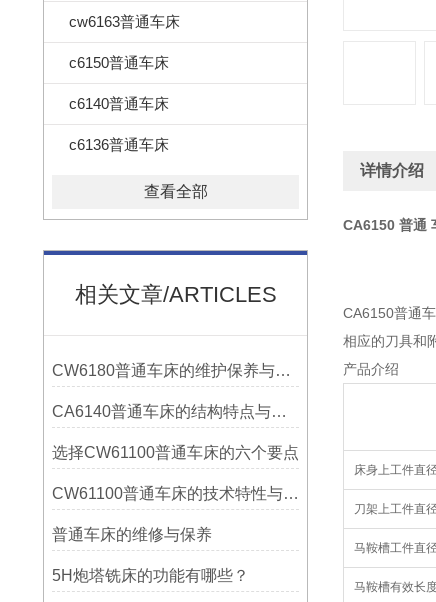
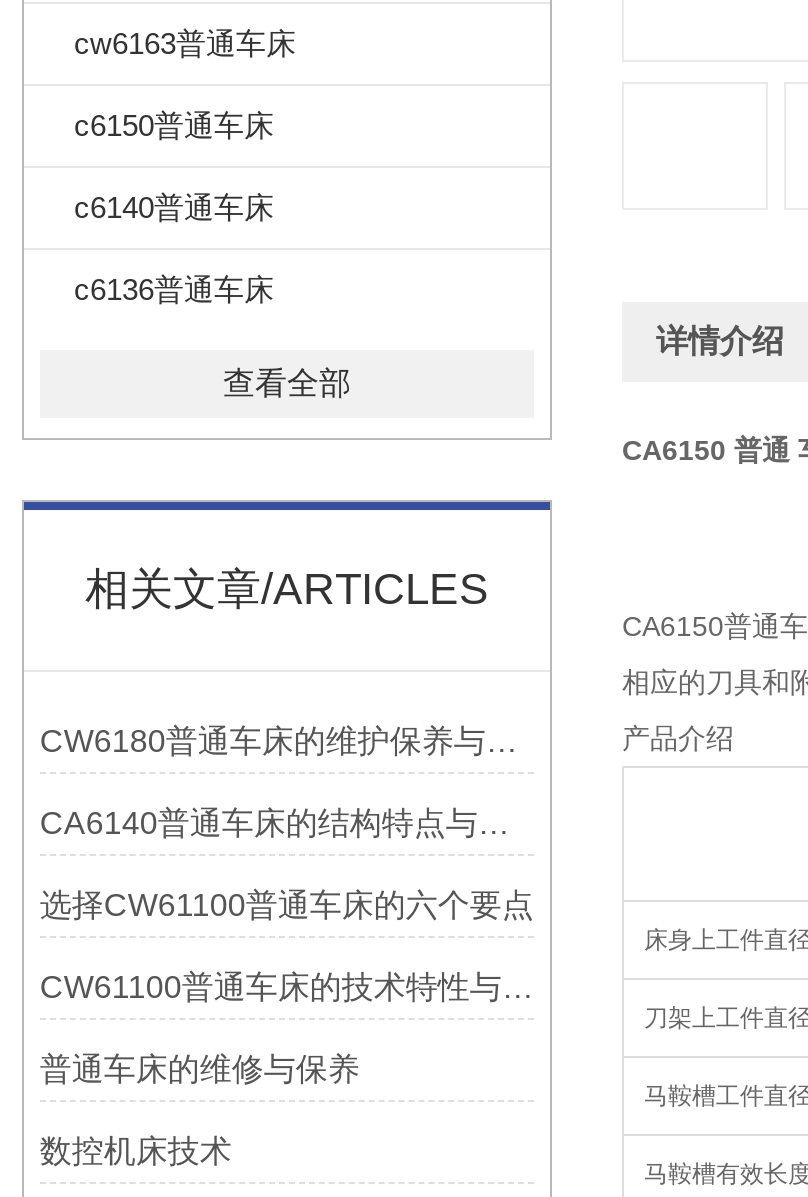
[52,567,249,584] 5H炮塔铣床的功能有哪些？ -> [40,1134,232,1168] 数控机床技术

